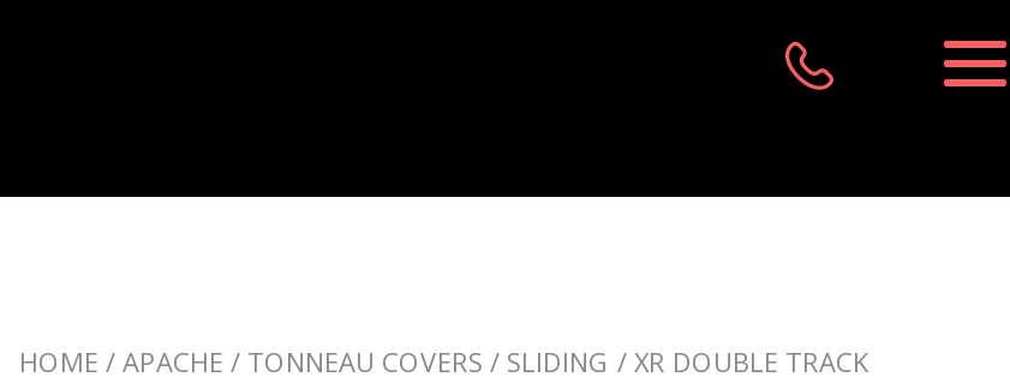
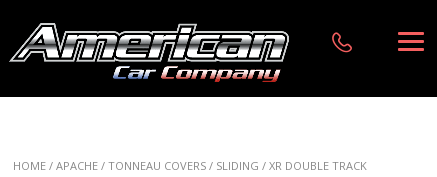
none -> [9,22,290,83] [image]

